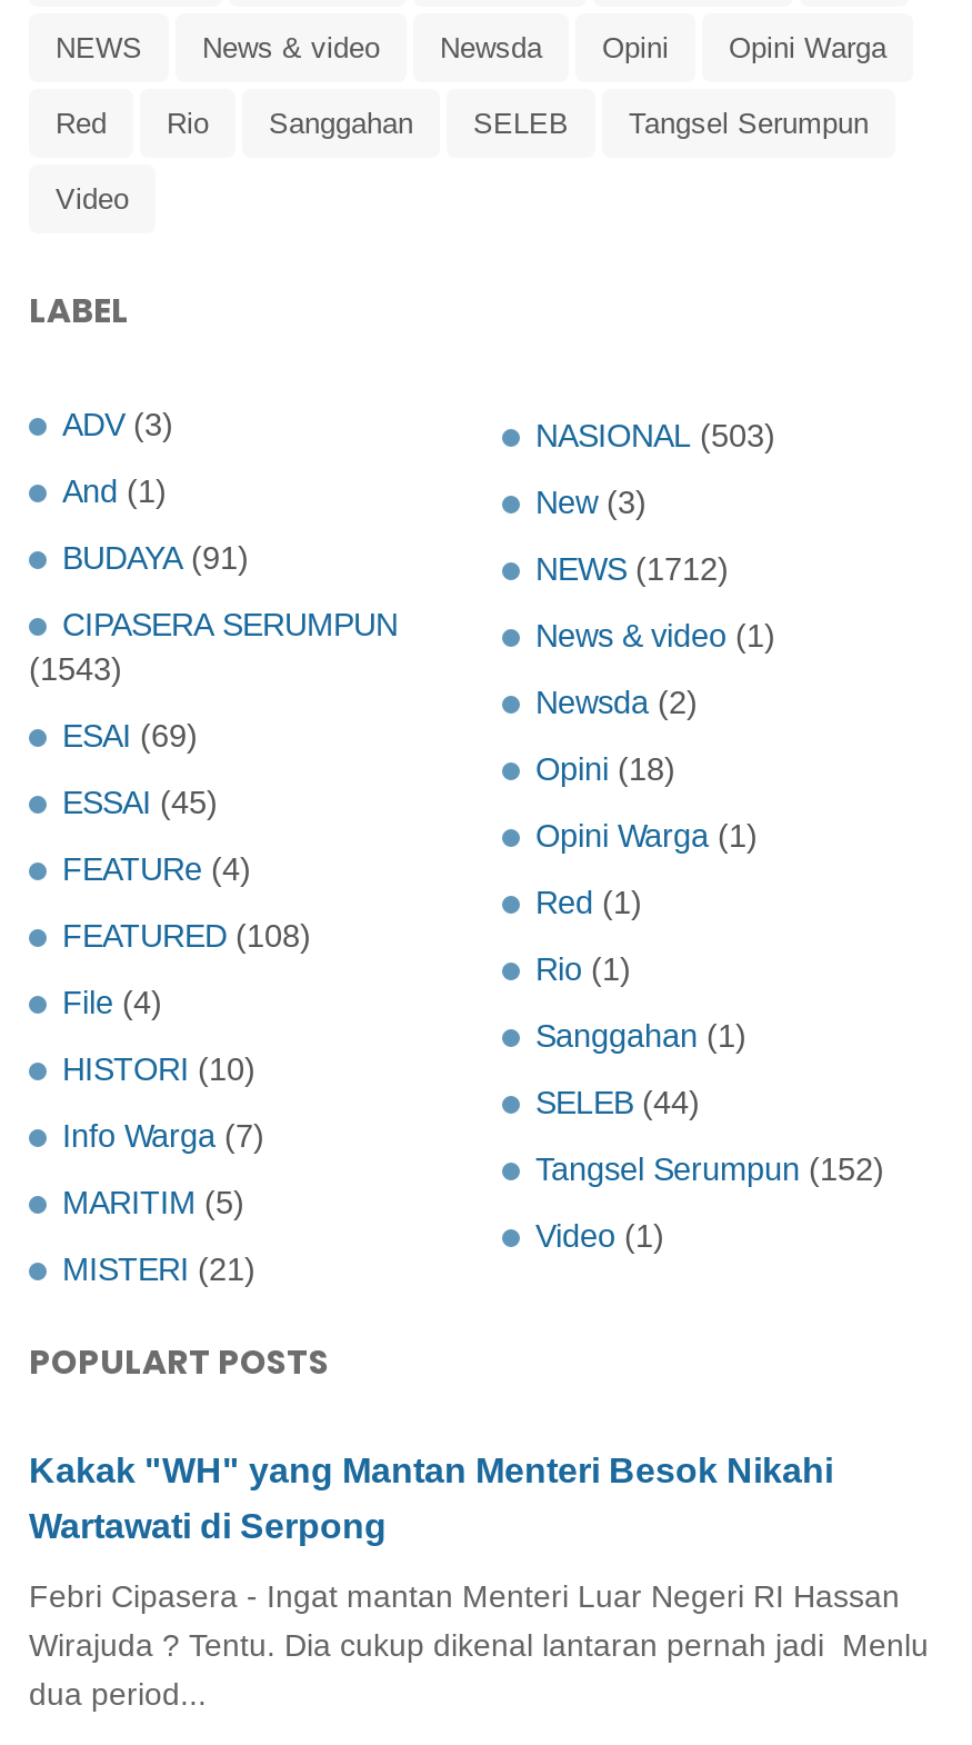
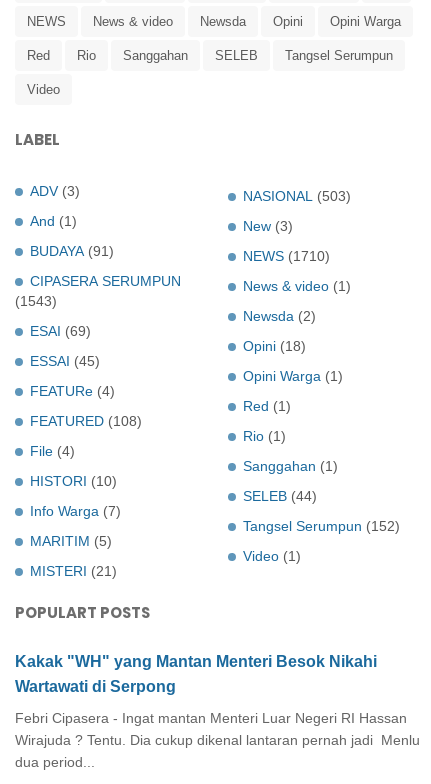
[535,552,729,587] NEWS (1712) -> [243,248,330,264] NEWS (1710)

